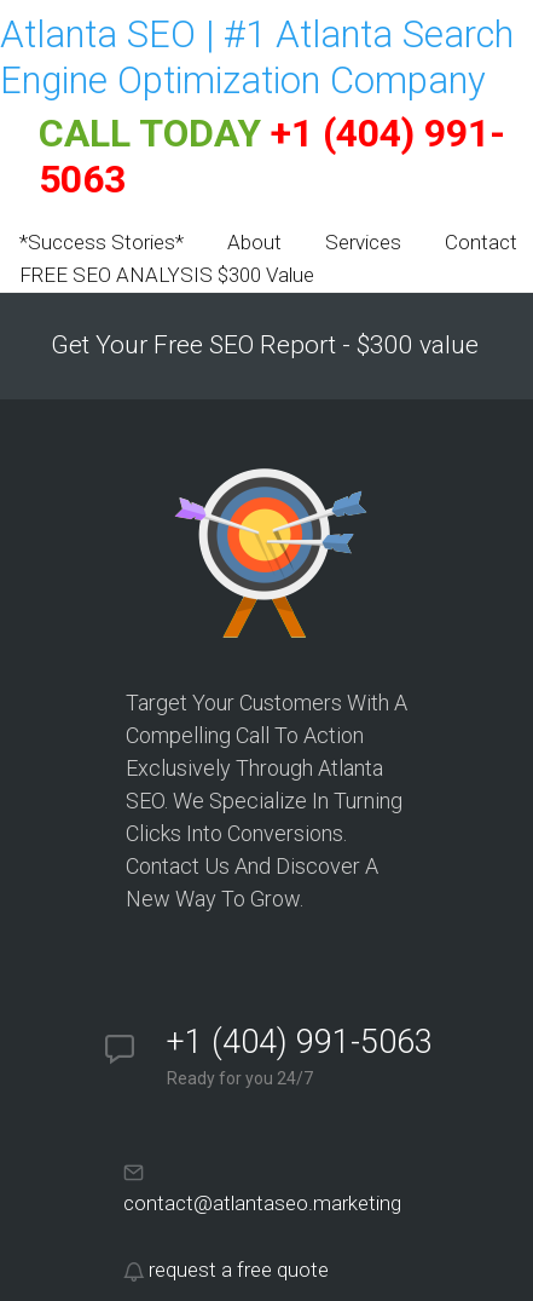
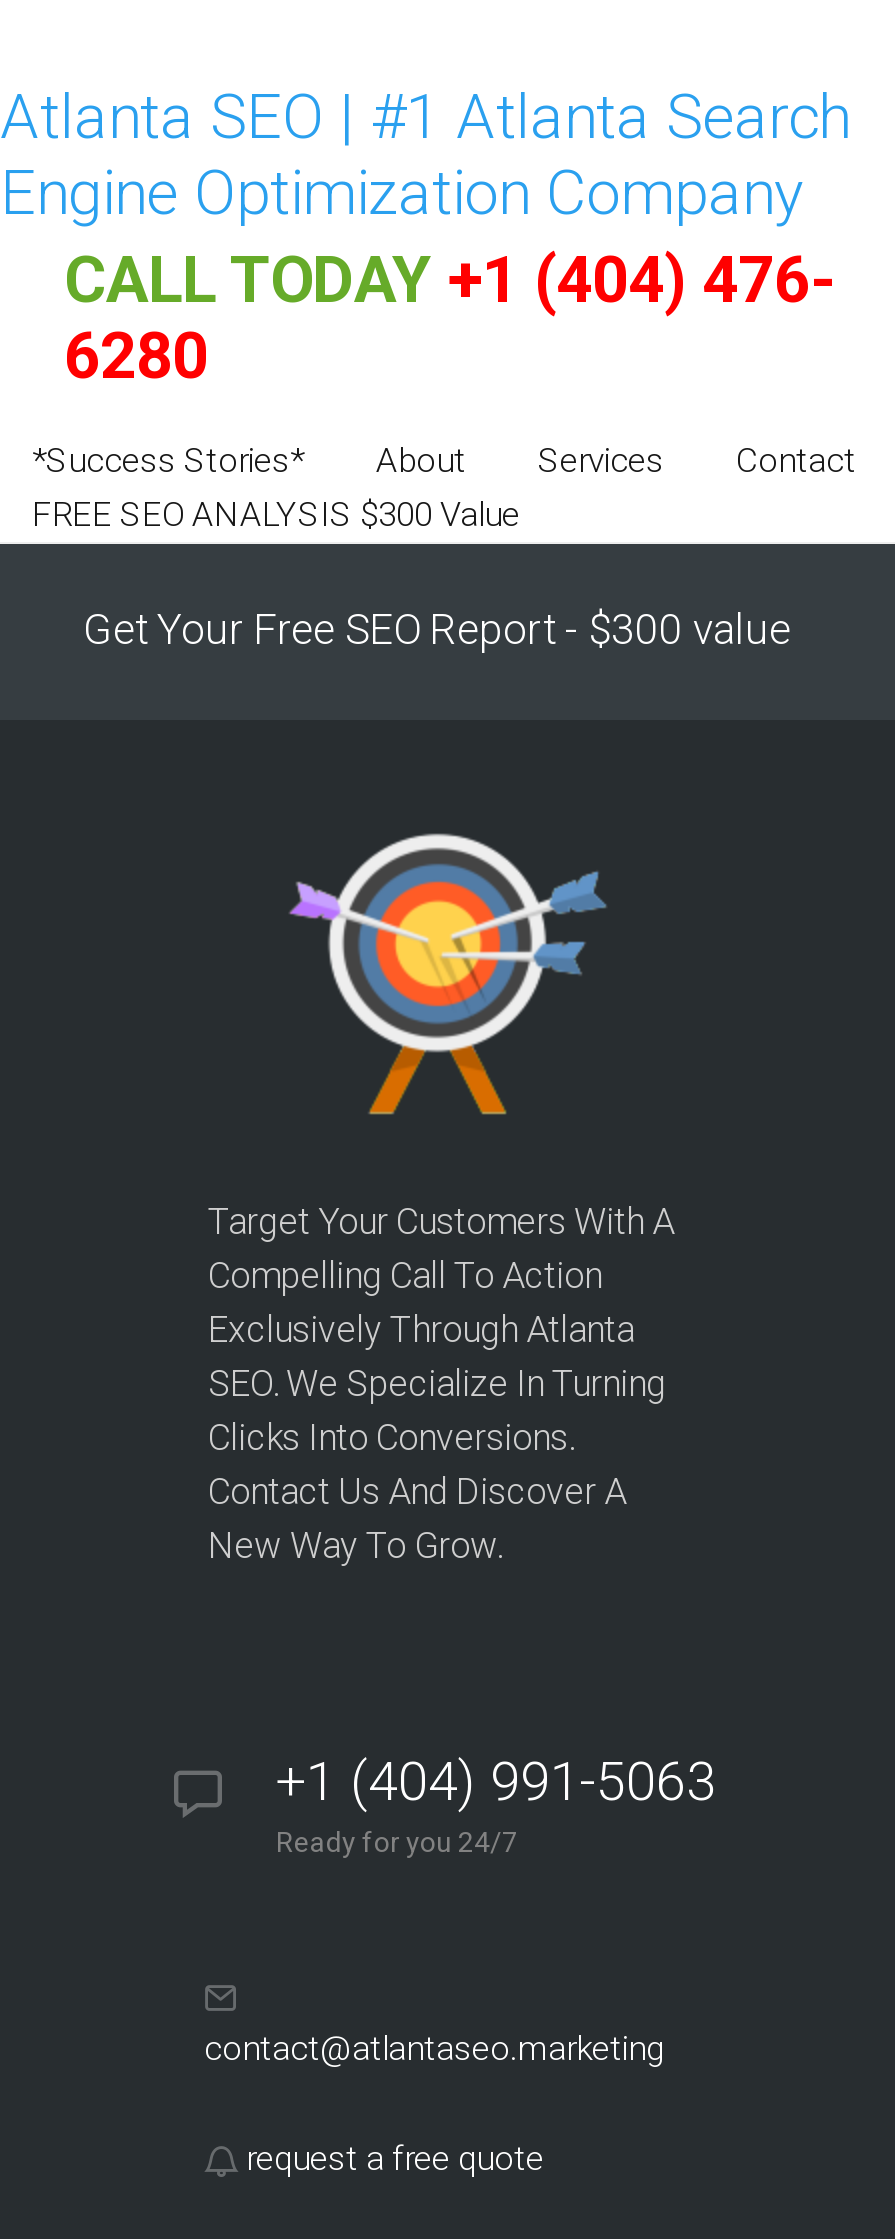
[39,110,505,156] CALL TODAY +1 (404) 991- -> [64,242,836,318] CALL TODAY +1 (404) 476-
[39,156,126,202] 5063 -> [64,318,208,394] 6280

